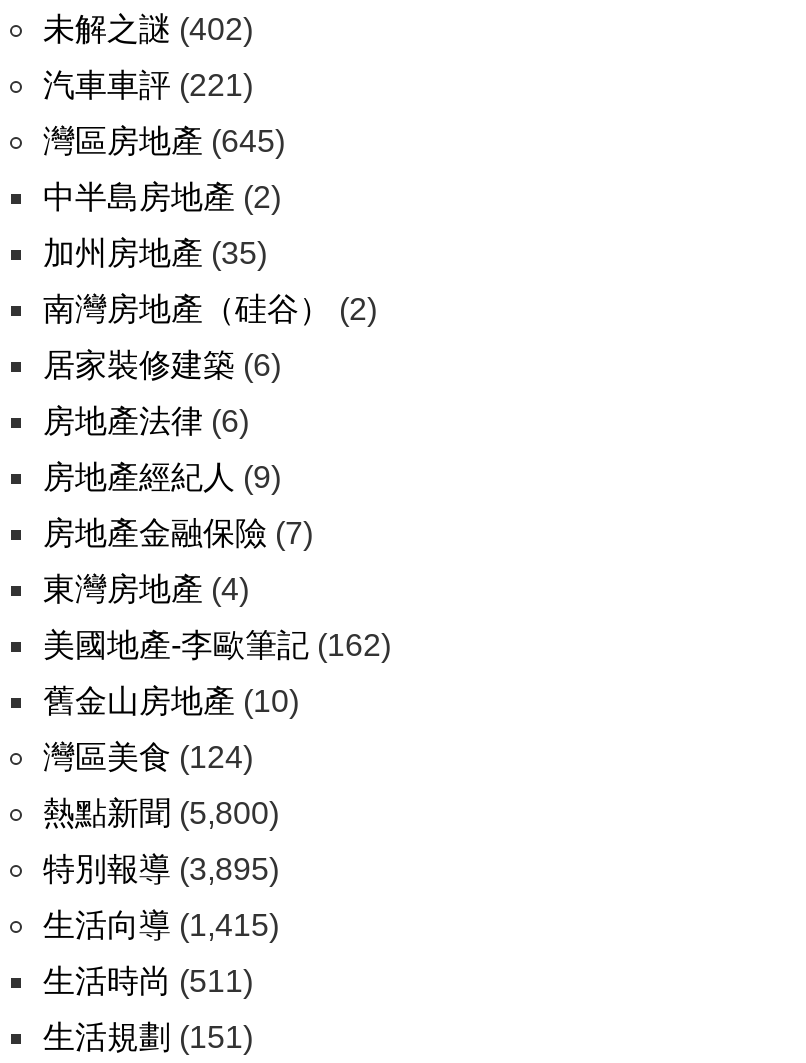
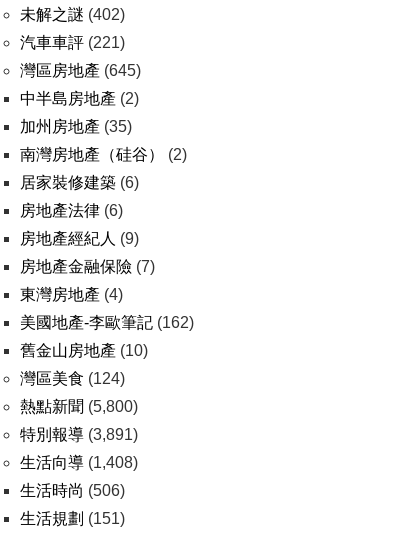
[43,852,279,886] 特別報導(3,895) -> [20,426,138,443] 特別報導(3,891)
[43,908,279,942] 生活向導(1,415) -> [20,454,138,471] 生活向導(1,408)
[43,964,253,998] 生活時尚(511) -> [20,482,125,499] 生活時尚(506)

